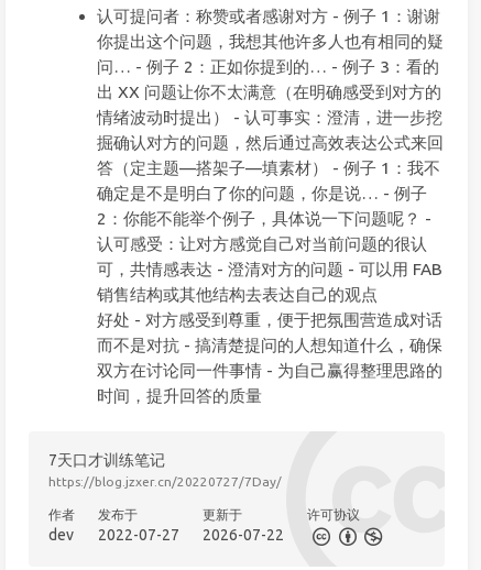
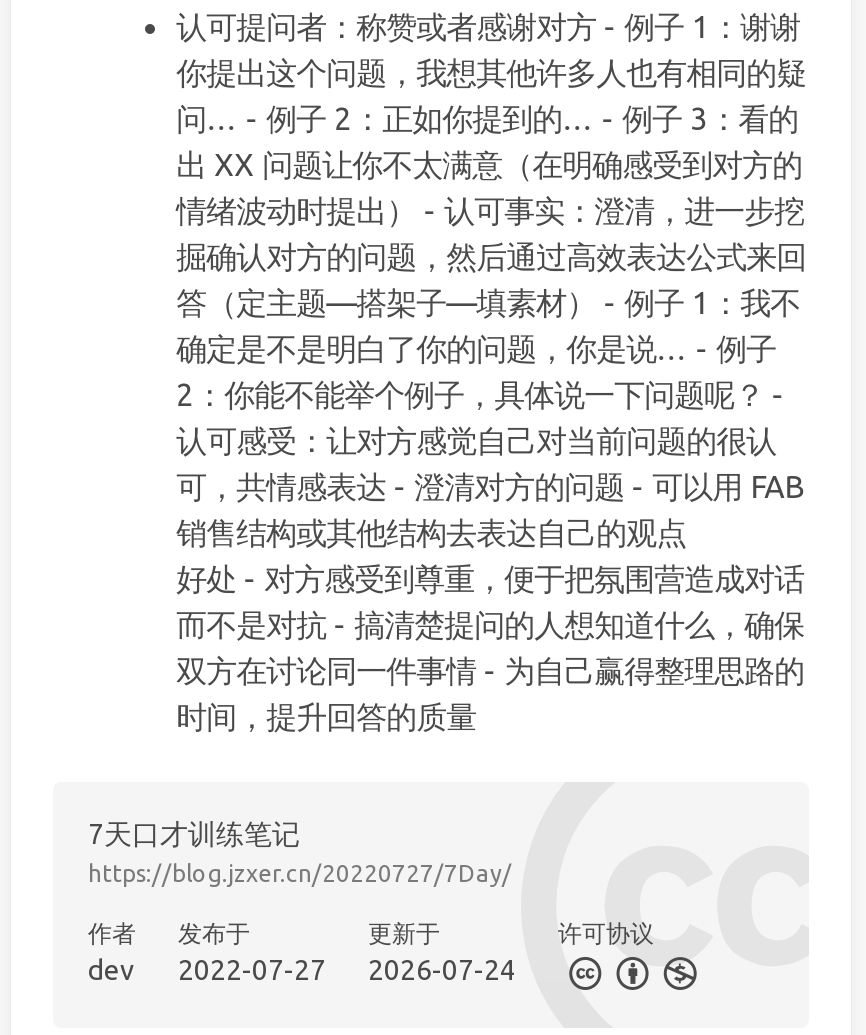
[48,526,283,544] dev 2022-07-27 2026-07-22 -> [88,954,516,986] dev 2022-07-27 2026-07-24

